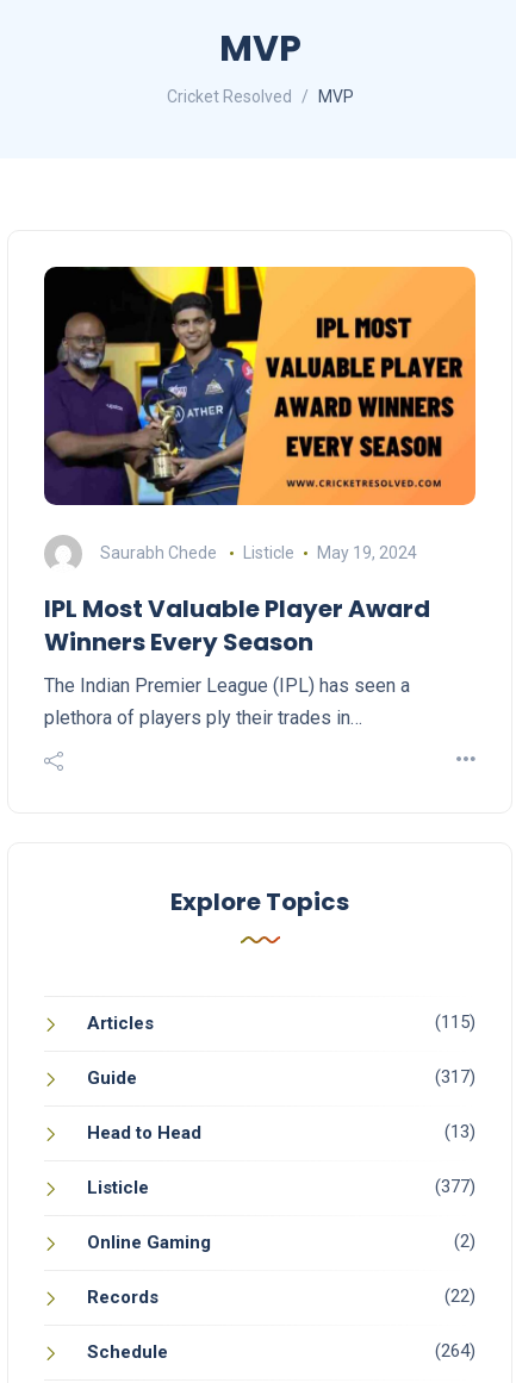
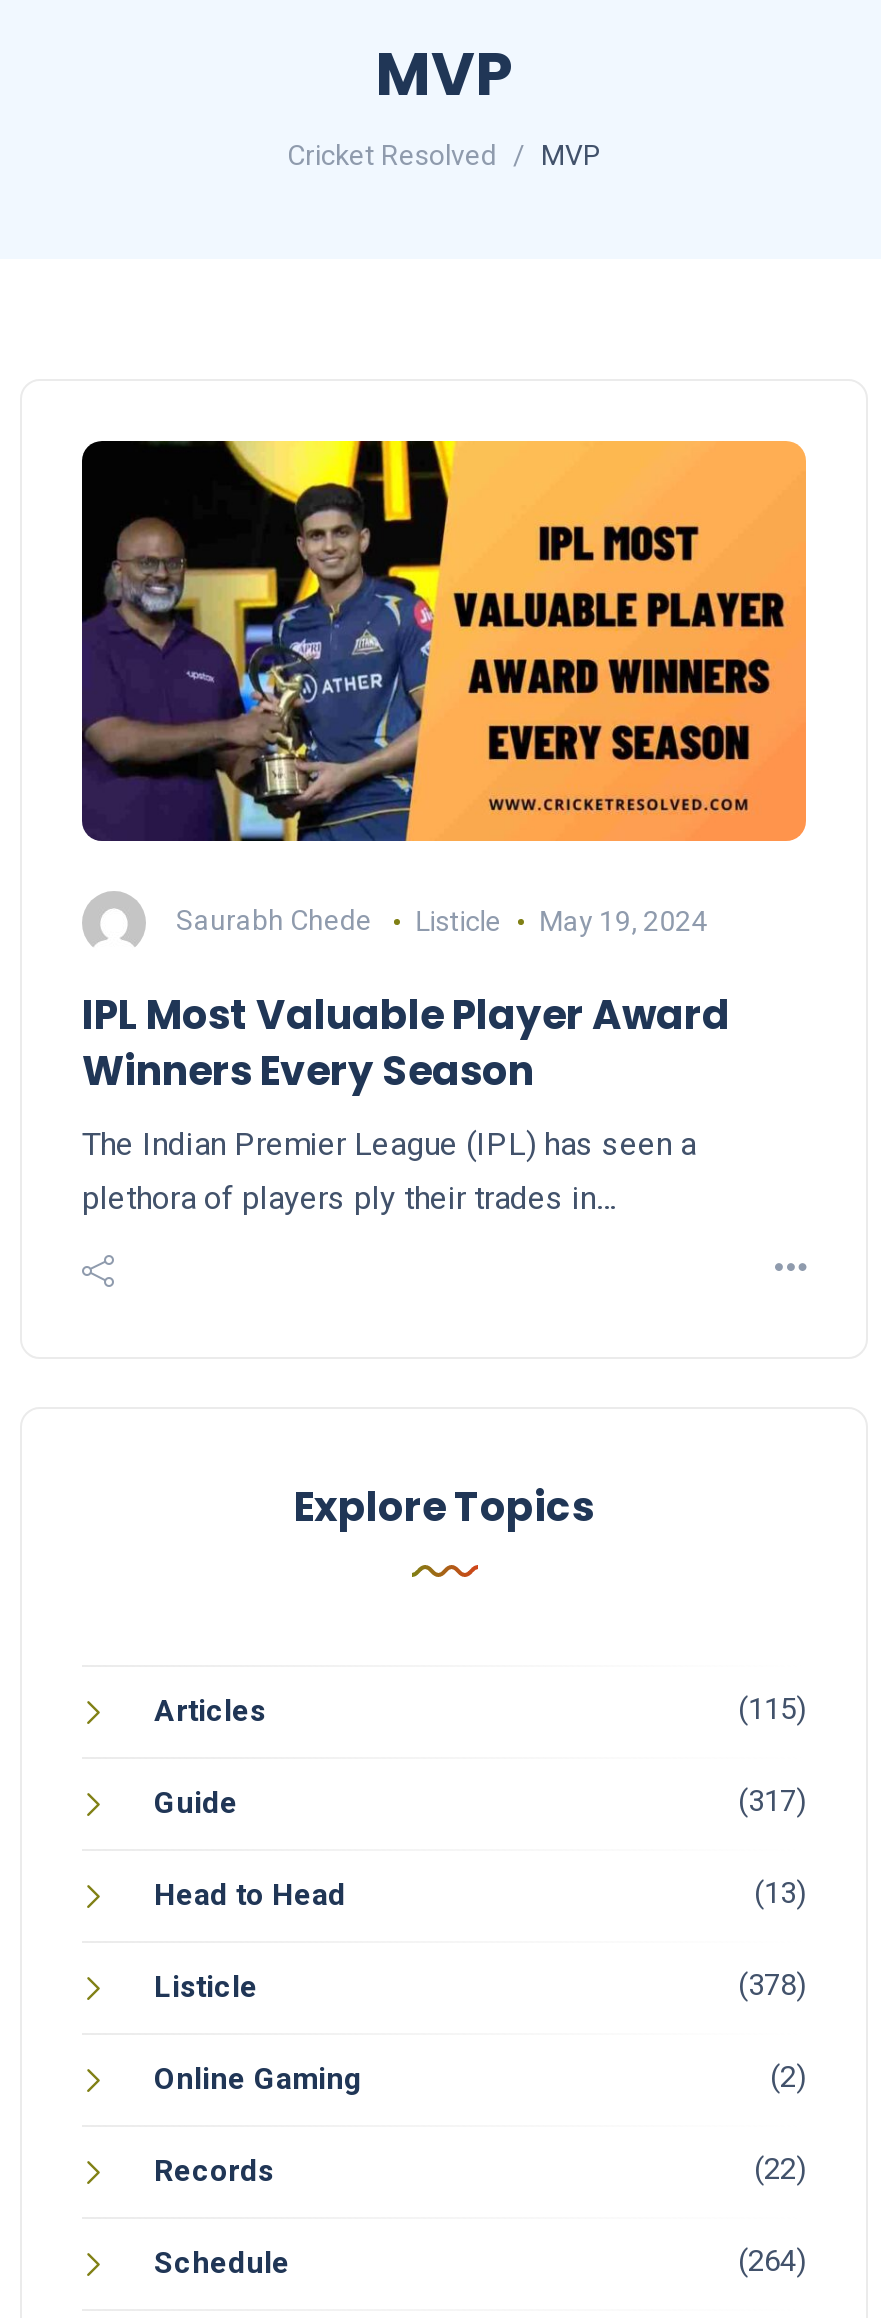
[435,1176,475,1197] (377) -> [738,1967,806,2003] (378)

